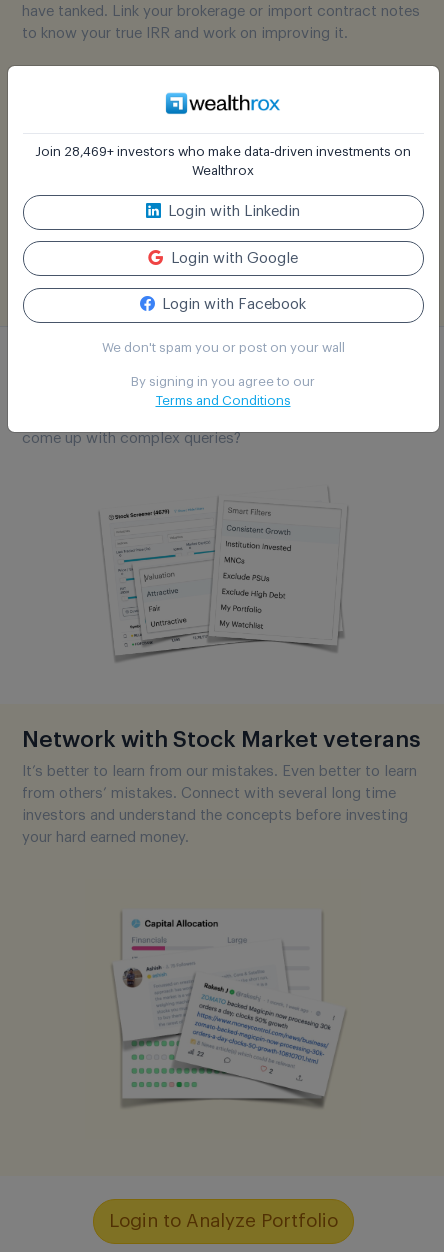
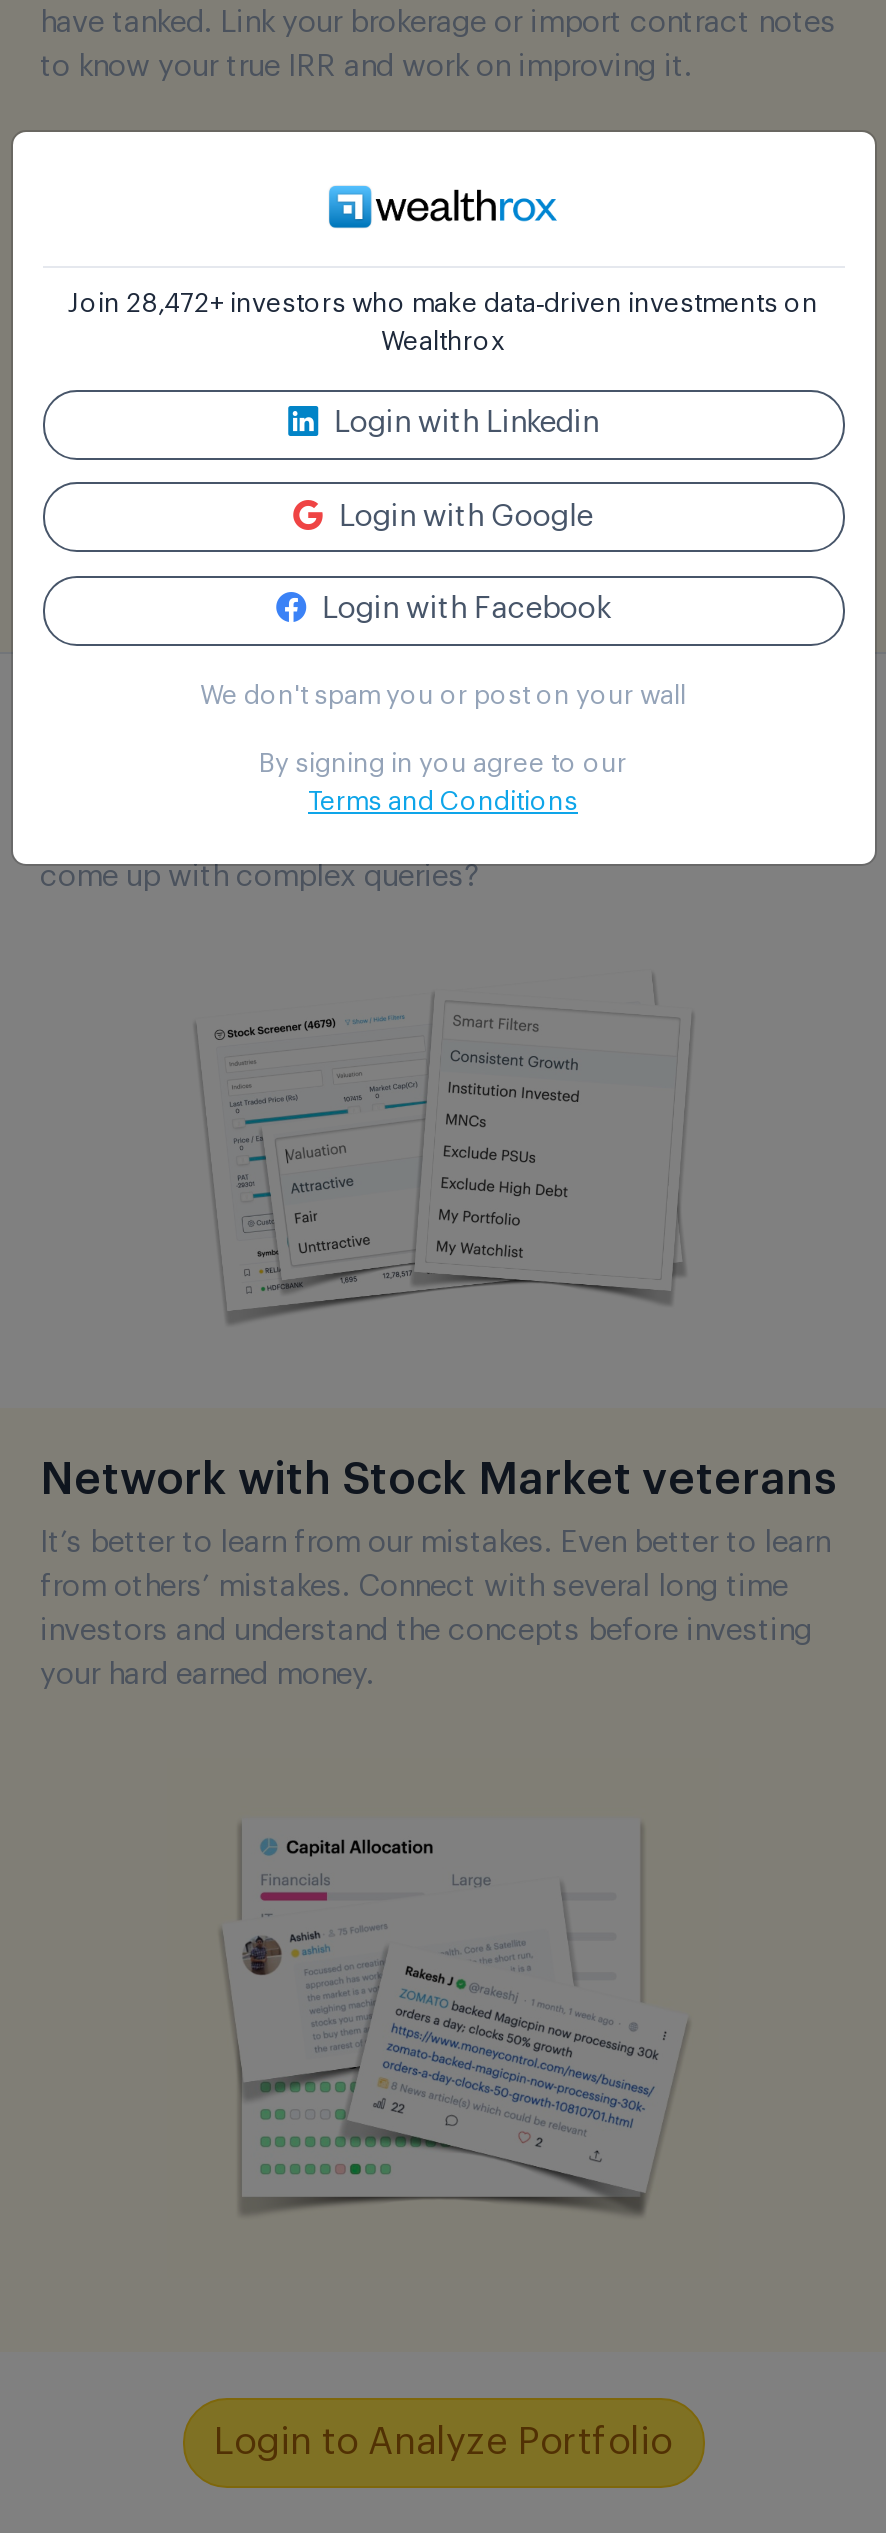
[35,145,411,158] Join 28,469+ investors who make data‑driven investments on -> [68,289,818,315] Join 28,472+ investors who make data‑driven investments on

